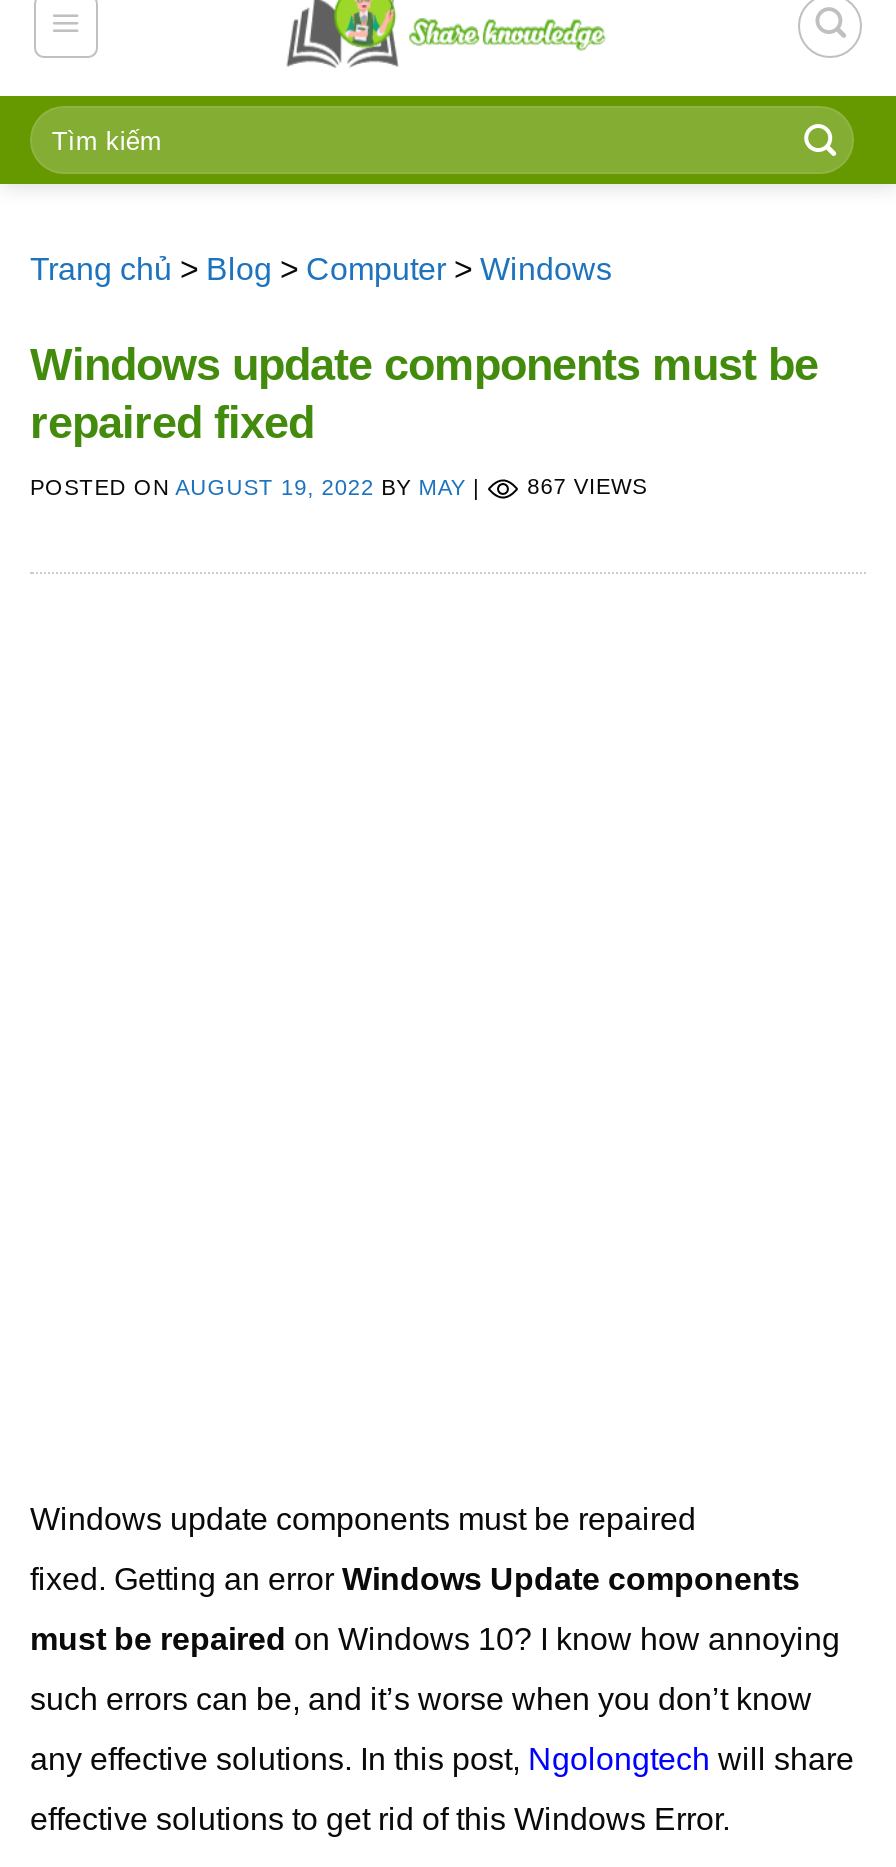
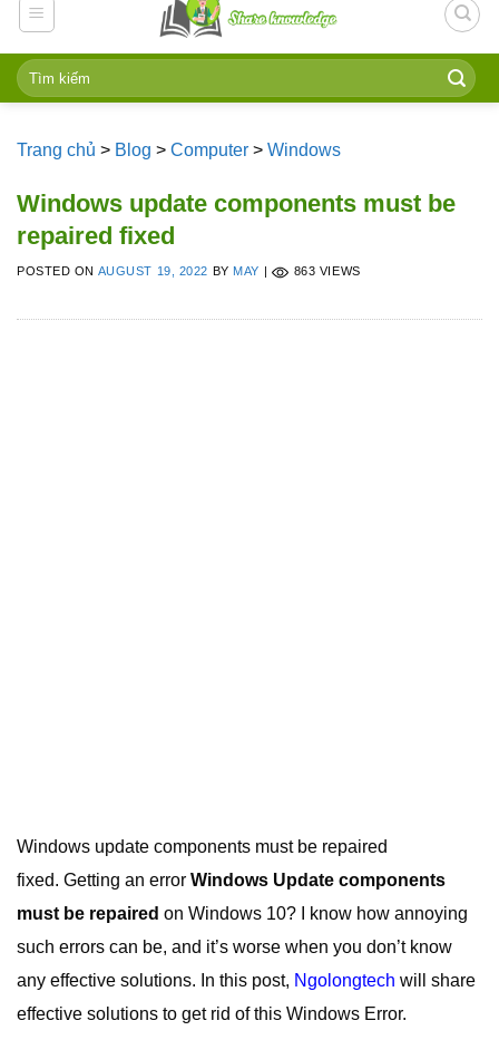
[527,475,647,499] 867 VIEWS -> [294,265,361,278] 863 VIEWS

